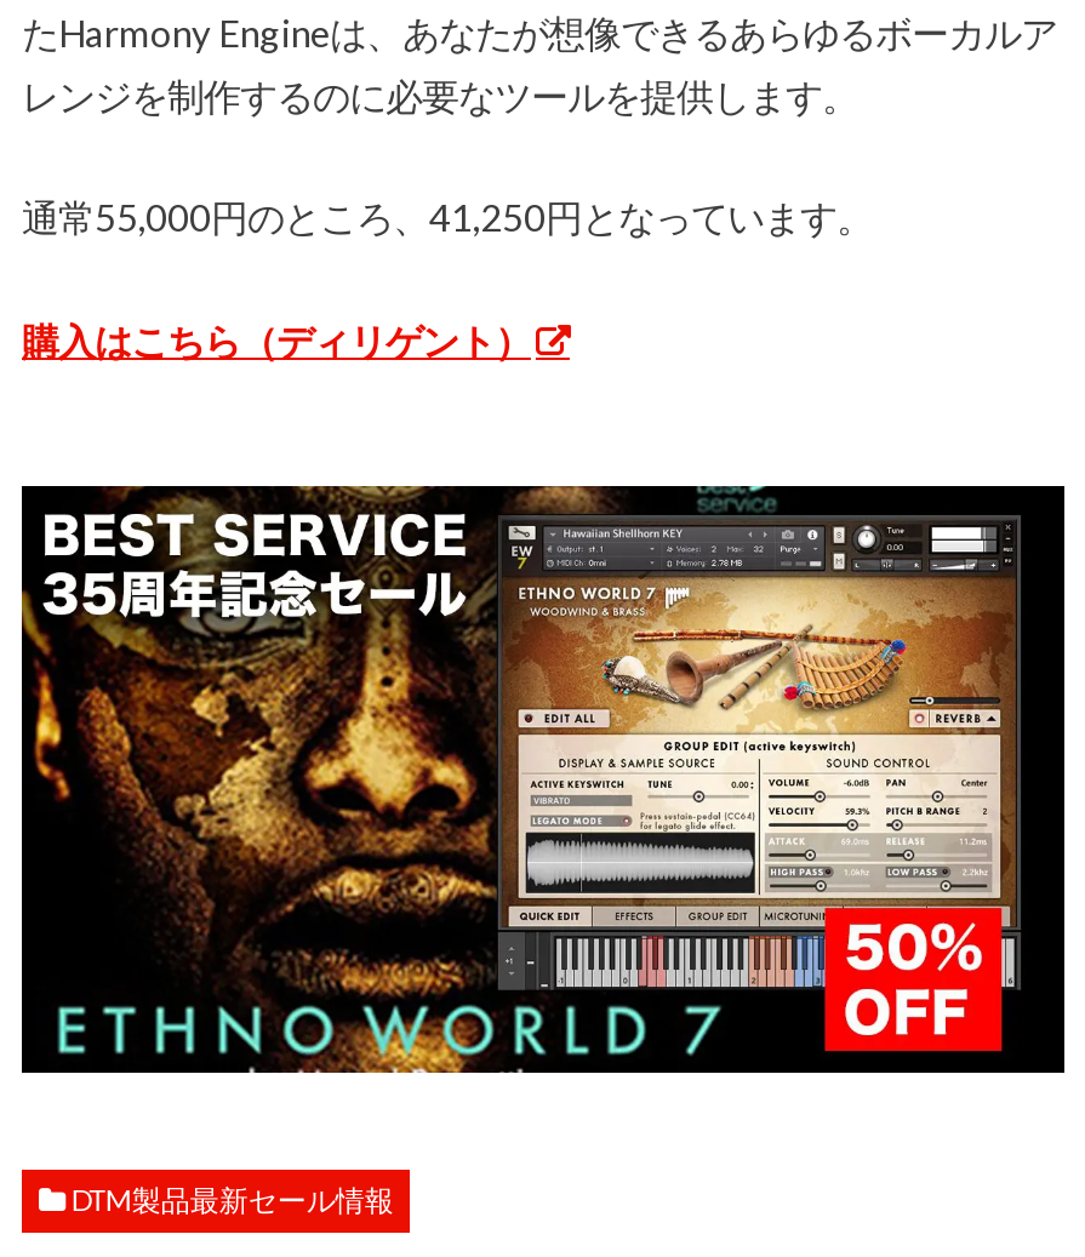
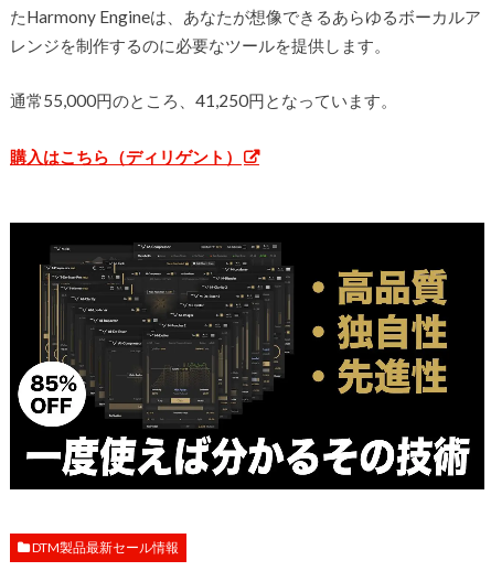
[19,484,1033,1075] [image] -> [9,222,471,491] [image]

